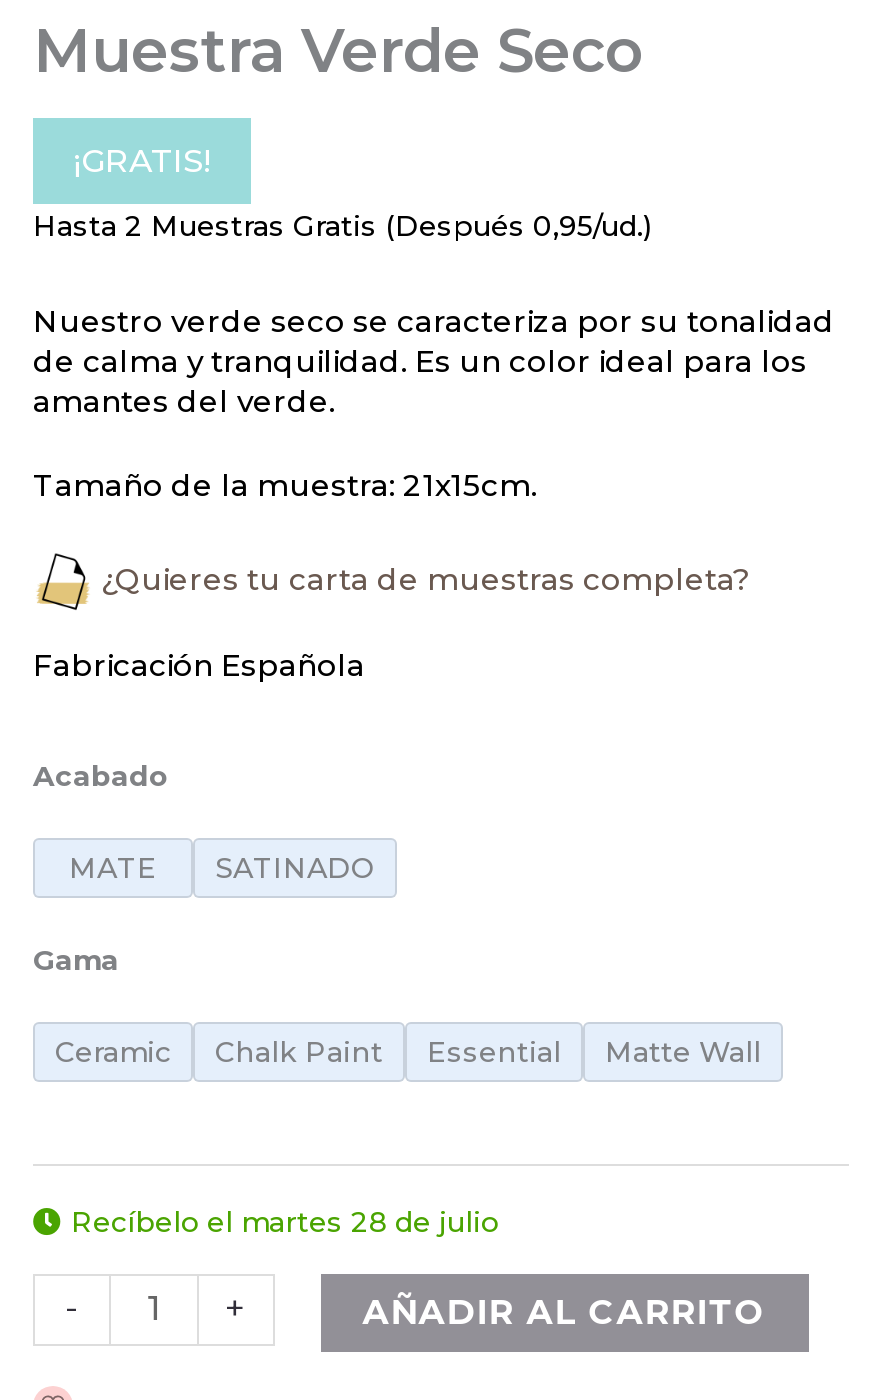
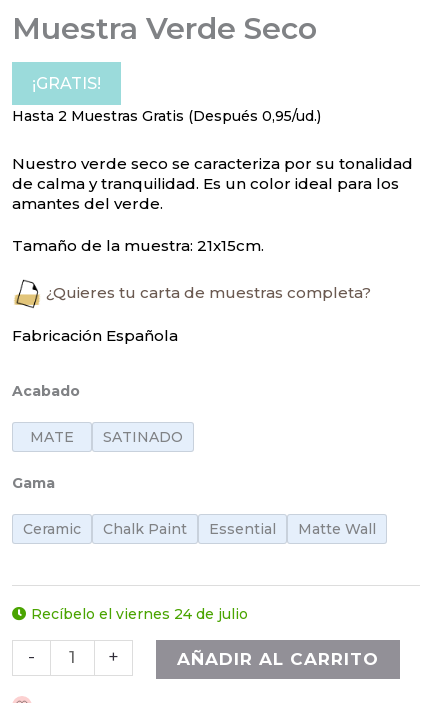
[71,1203,499,1239] Recíbelo el martes 28 de julio -> [31,605,248,623] Recíbelo el viernes 24 de julio

